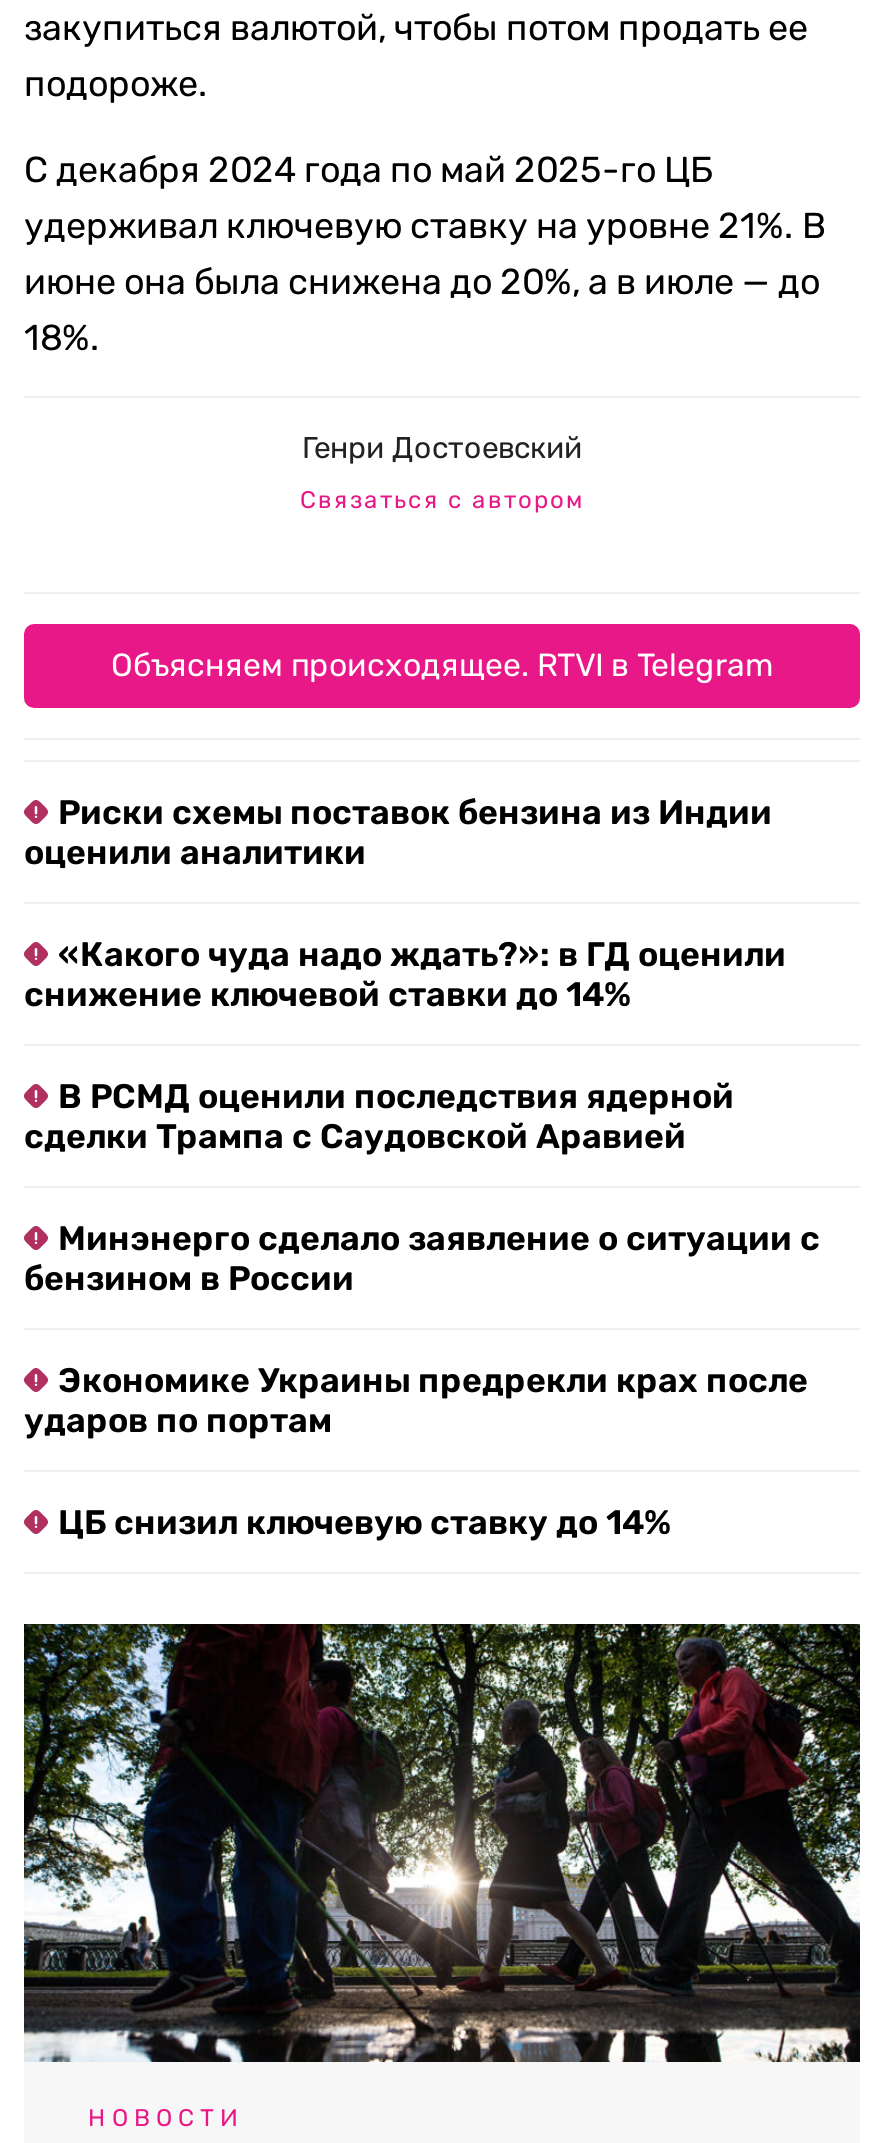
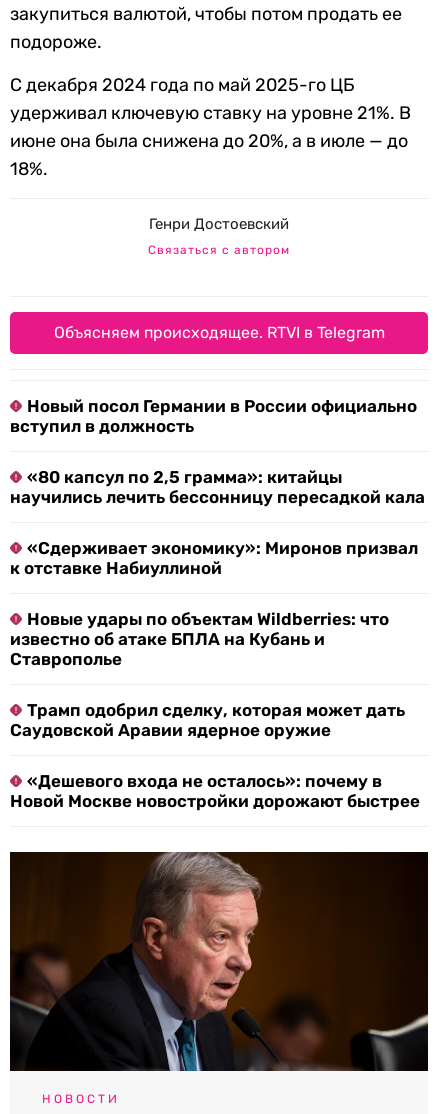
[24,792,772,872] Риски схемы поставок бензина из Индии | оценили аналитики -> [10,396,417,436] Новый посол Германии в России официально | вступил в должность
[24,934,786,1014] «Какого чуда надо ждать?»: в ГД оценили | снижение ключевой ставки до 14% -> [10,467,425,507] «80 капсул по 2,5 грамма»: китайцы | научились лечить бессонницу пересадкой кала
[24,1076,734,1156] В РСМД оценили последствия ядерной | сделки Трампа с Саудовской Аравией -> [10,538,418,578] «Сдерживает экономику»: Миронов призвал | к отставке Набиуллиной
[24,1218,820,1298] Минэнерго сделало заявление о ситуации с | бензином в России -> [10,609,389,669] Новые удары по объектам Wildberries: что | известно об атаке БПЛА на Кубань и | Ставрополье
[24,1360,808,1440] Экономике Украины предрекли крах после | ударов по портам -> [10,700,405,740] Трамп одобрил сделку, которая может дать | Саудовской Аравии ядерное оружие
[58,1502,672,1542] ЦБ снизил ключевую ставку до 14% -> [10,771,420,811] «Дешевого входа не осталось»: почему в | Новой Москве новостройки дорожают быстрее
[22,1638,862,2064] [image] -> [9,852,428,1072] [image]

